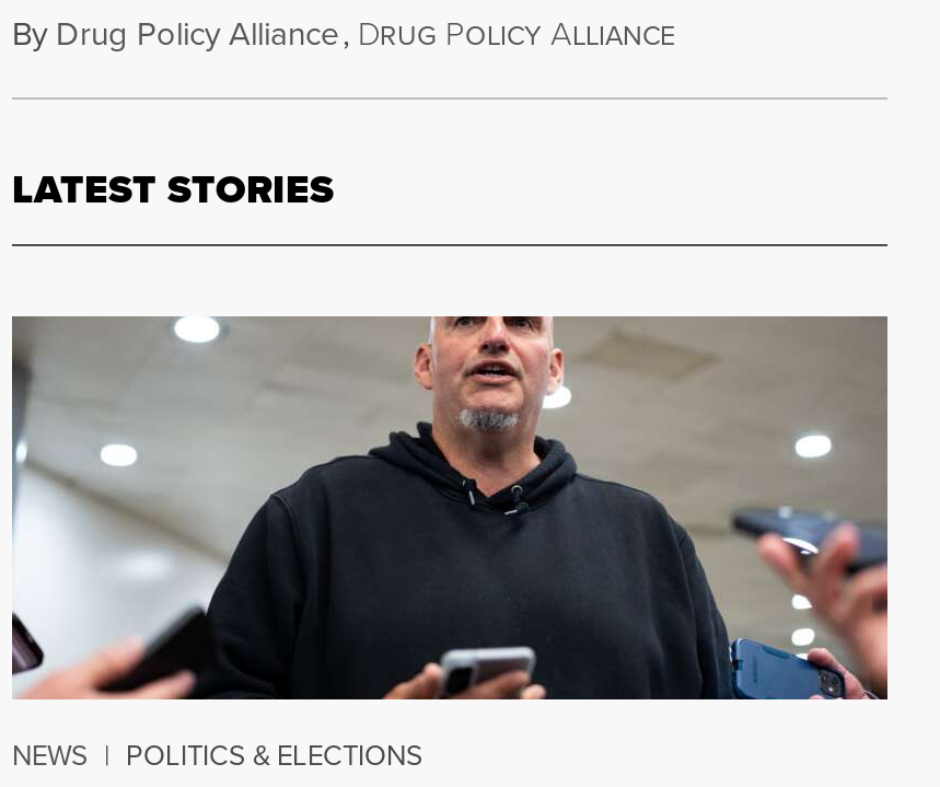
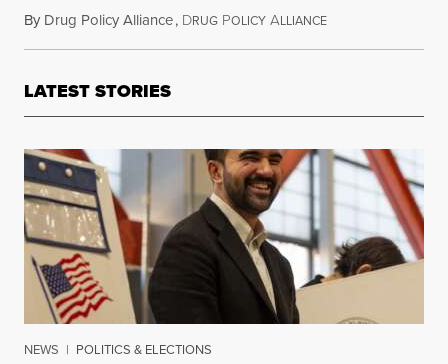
[10,314,890,702] [image] -> [23,148,425,325] [image]

